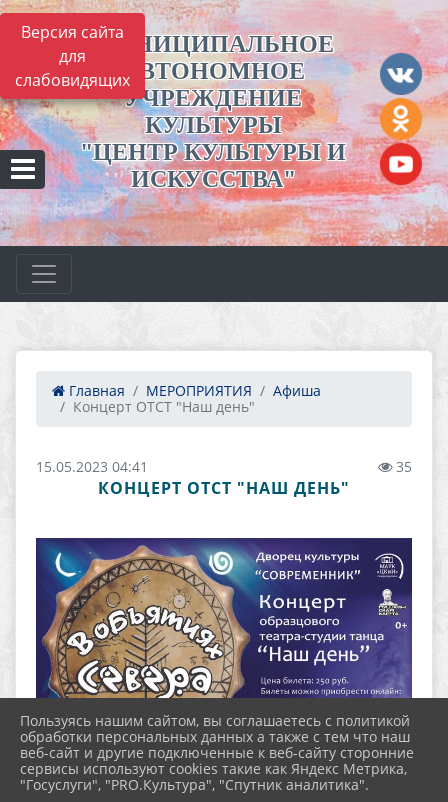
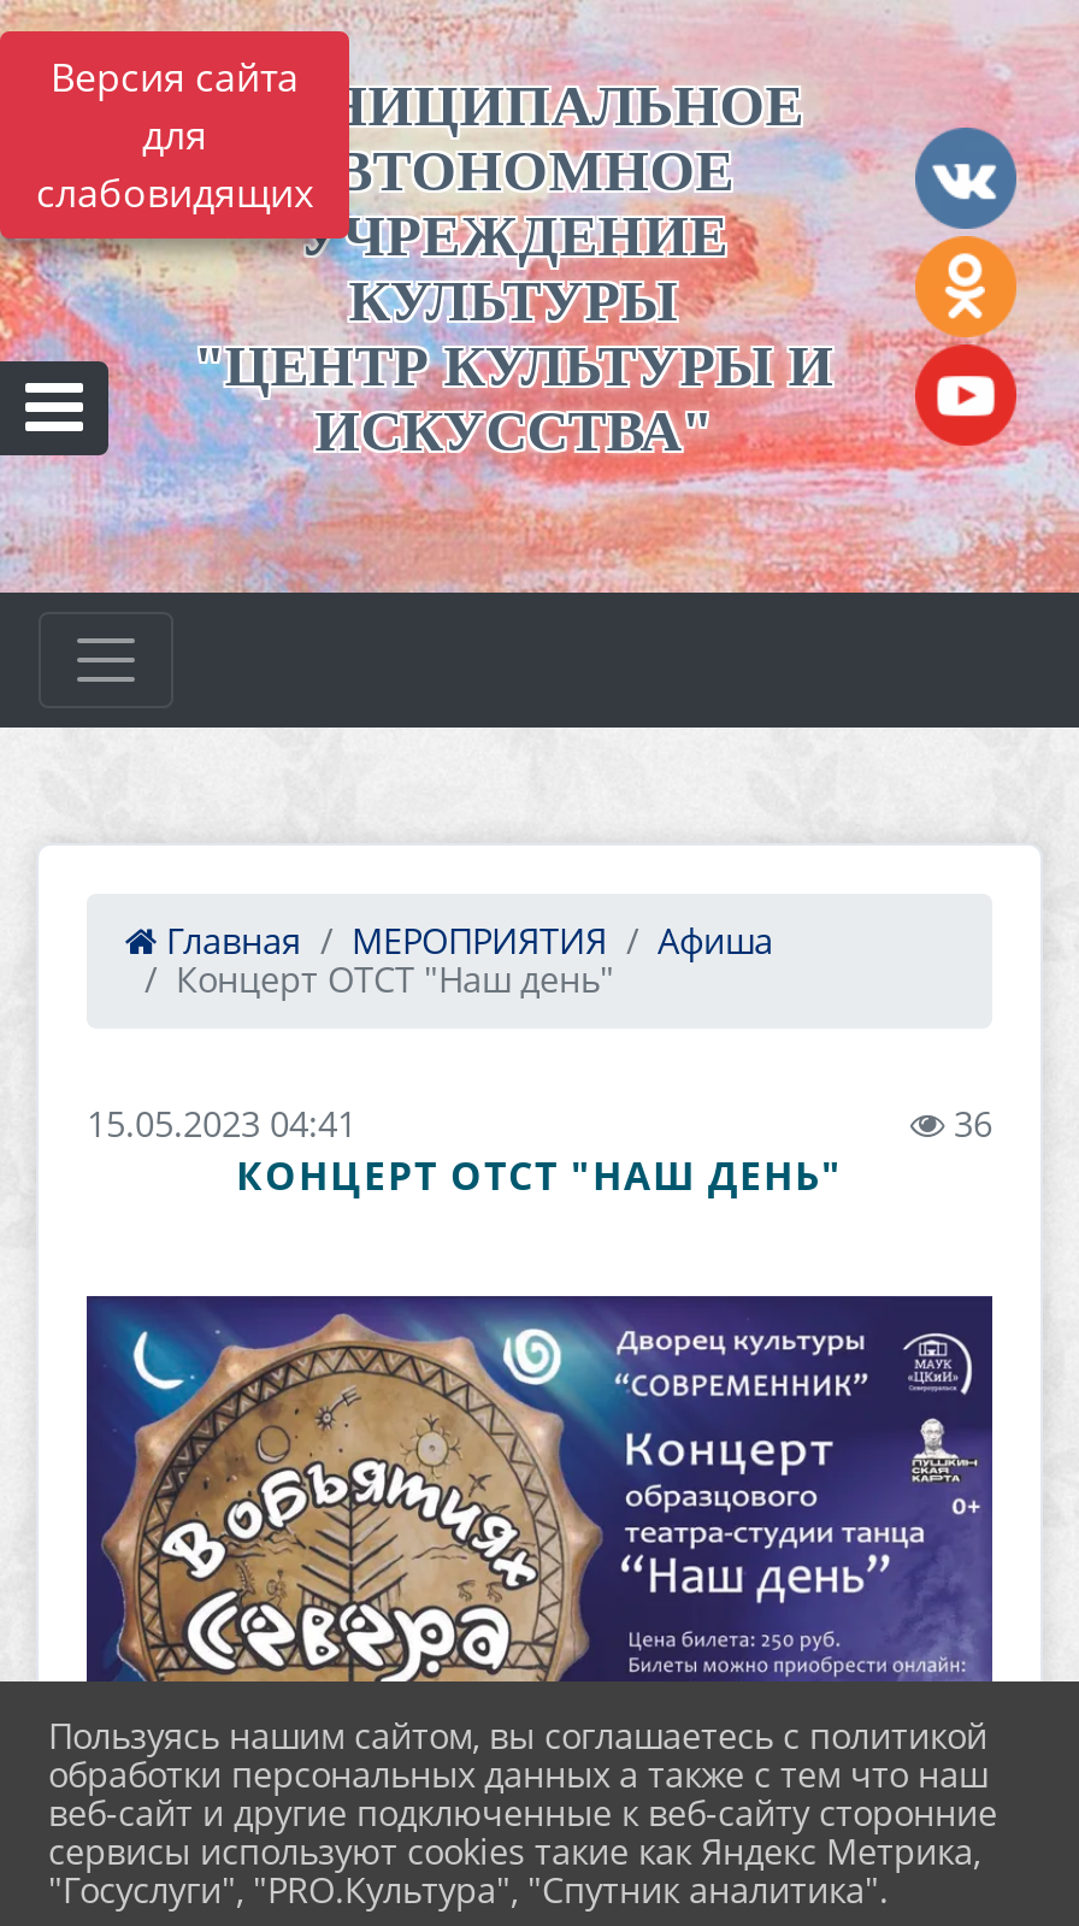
[392,457,412,476] 35 -> [944,1101,992,1147] 36

